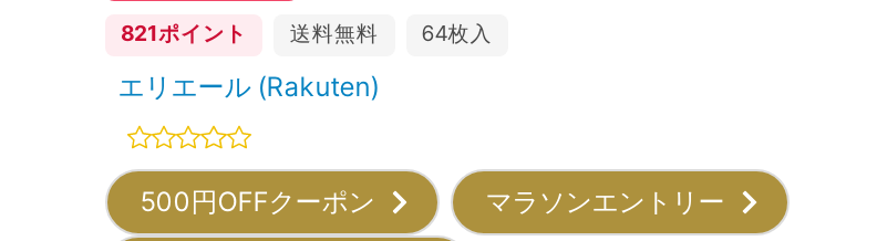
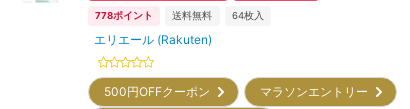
[121,22,492,46] 821ポイント 送料無料 64枚入 -> [95,10,264,21] 778ポイント 送料無料 64枚入

